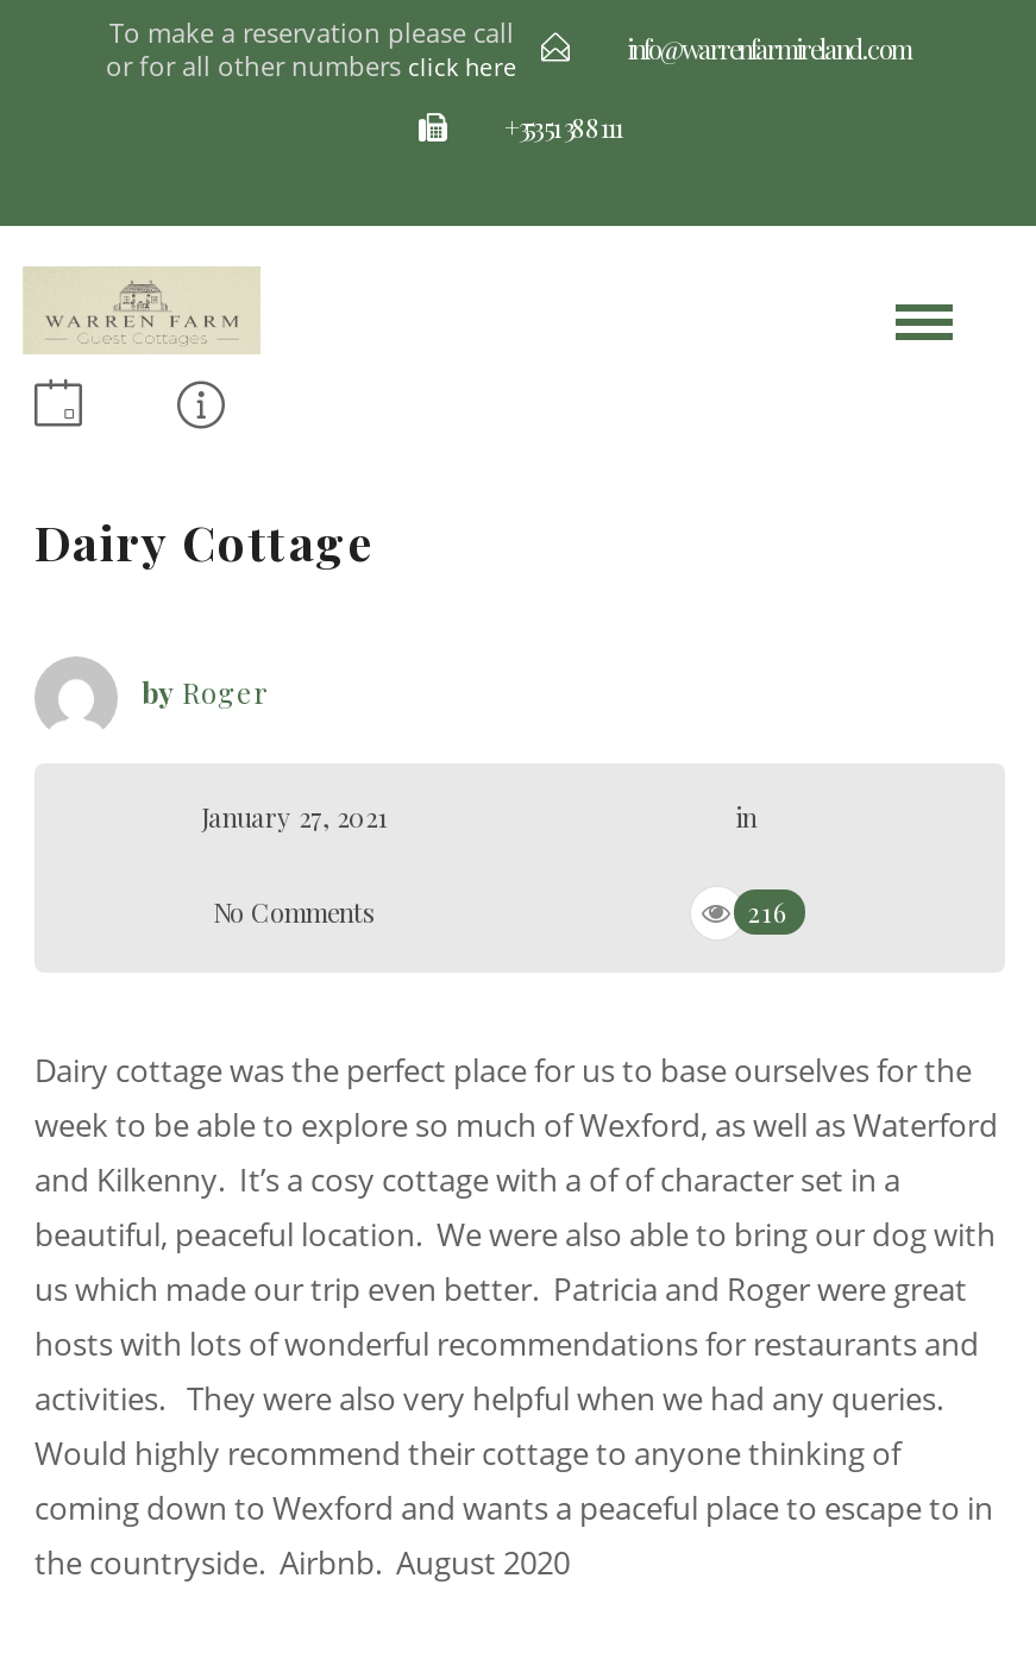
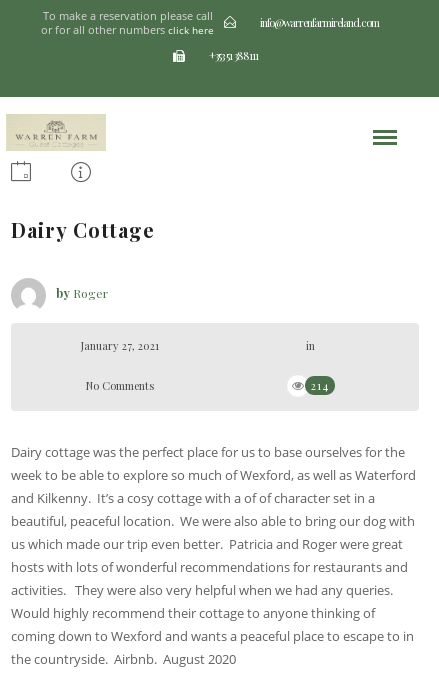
[747,893,790,929] 216 -> [310,377,328,392] 214

